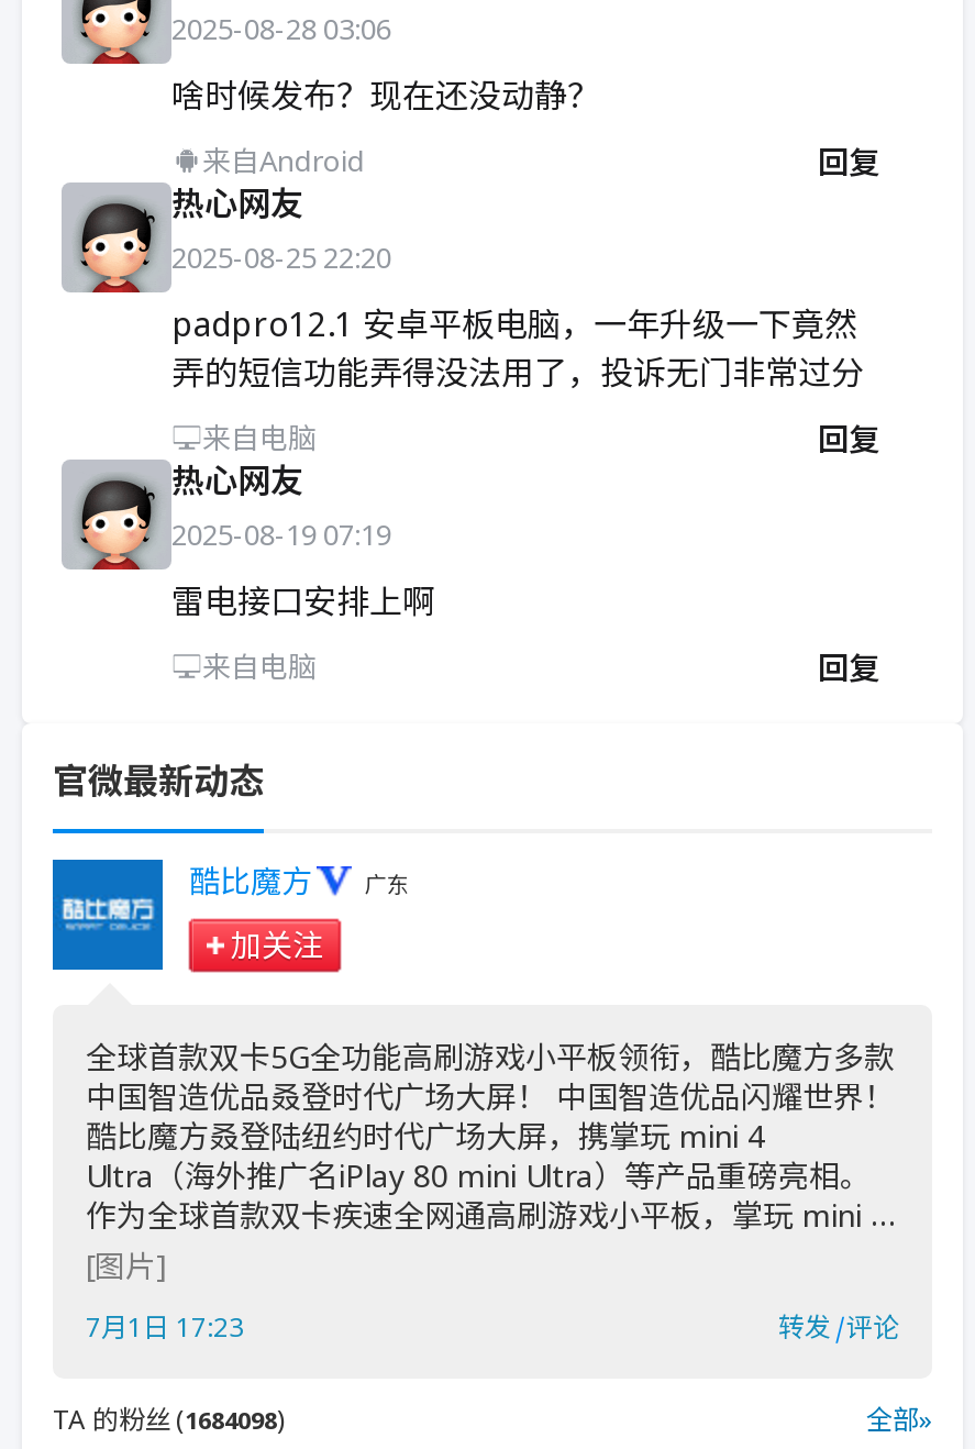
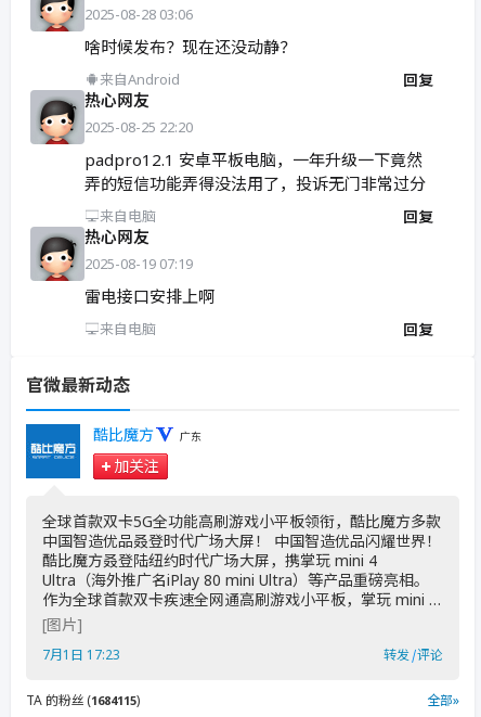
[53,1400,284,1437] TA 的粉丝 (1684098) -> [26,691,140,709] TA 的粉丝 (1684115)

